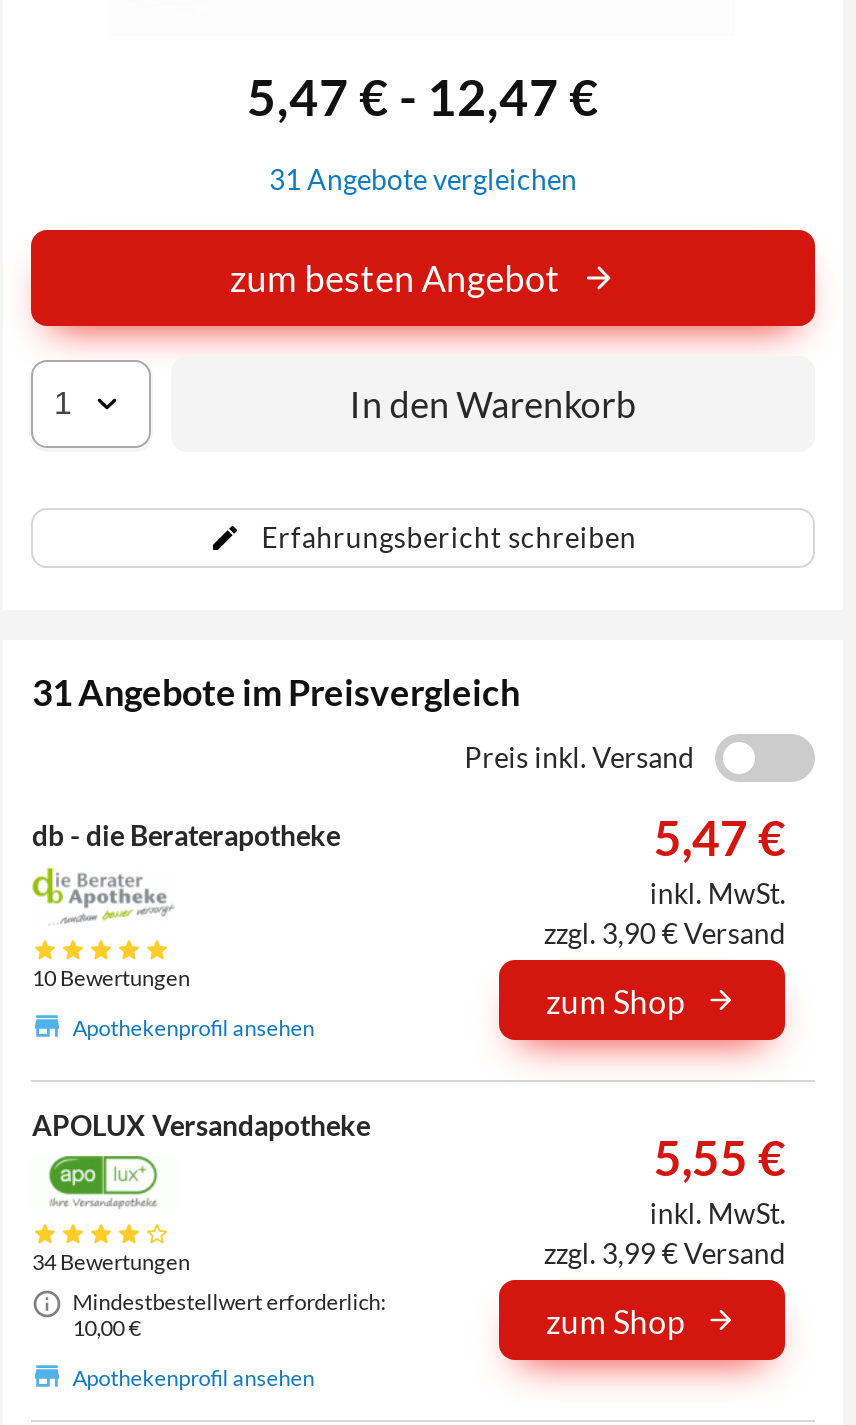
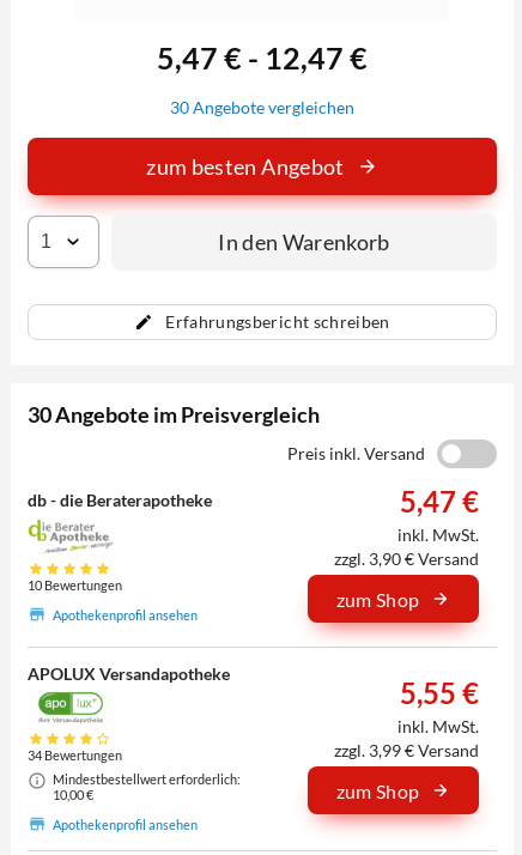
[269,162,577,196] 31 Angebote vergleichen -> [170,97,354,117] 30 Angebote vergleichen
[32,669,520,713] 31 Angebote im Preisvergleich -> [28,401,320,427] 30 Angebote im Preisvergleich

